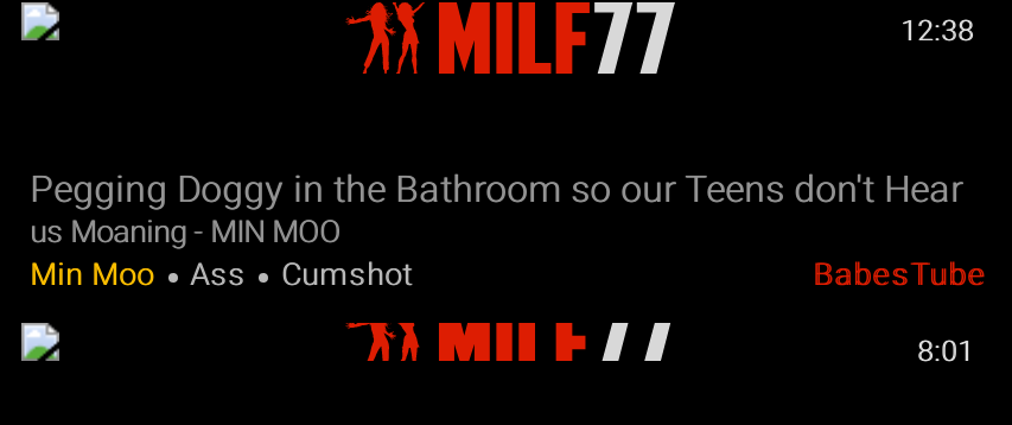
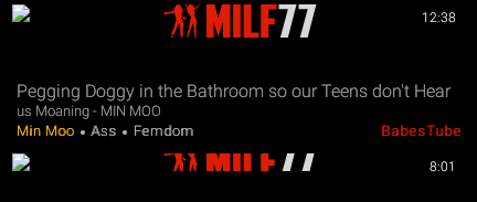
[30,256,413,292] Min Moo Ass Cumshot -> [16,123,194,139] Min Moo Ass Femdom

